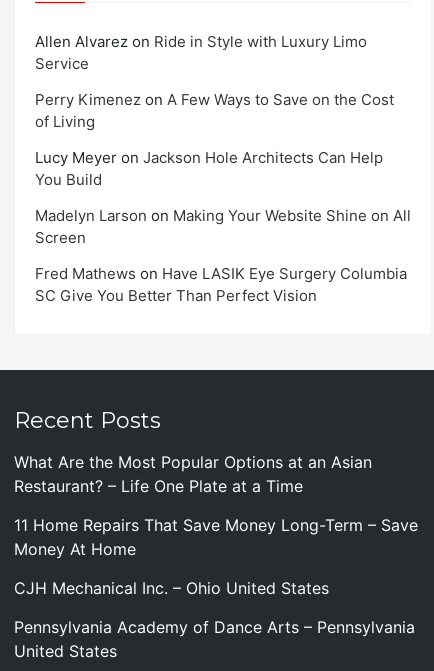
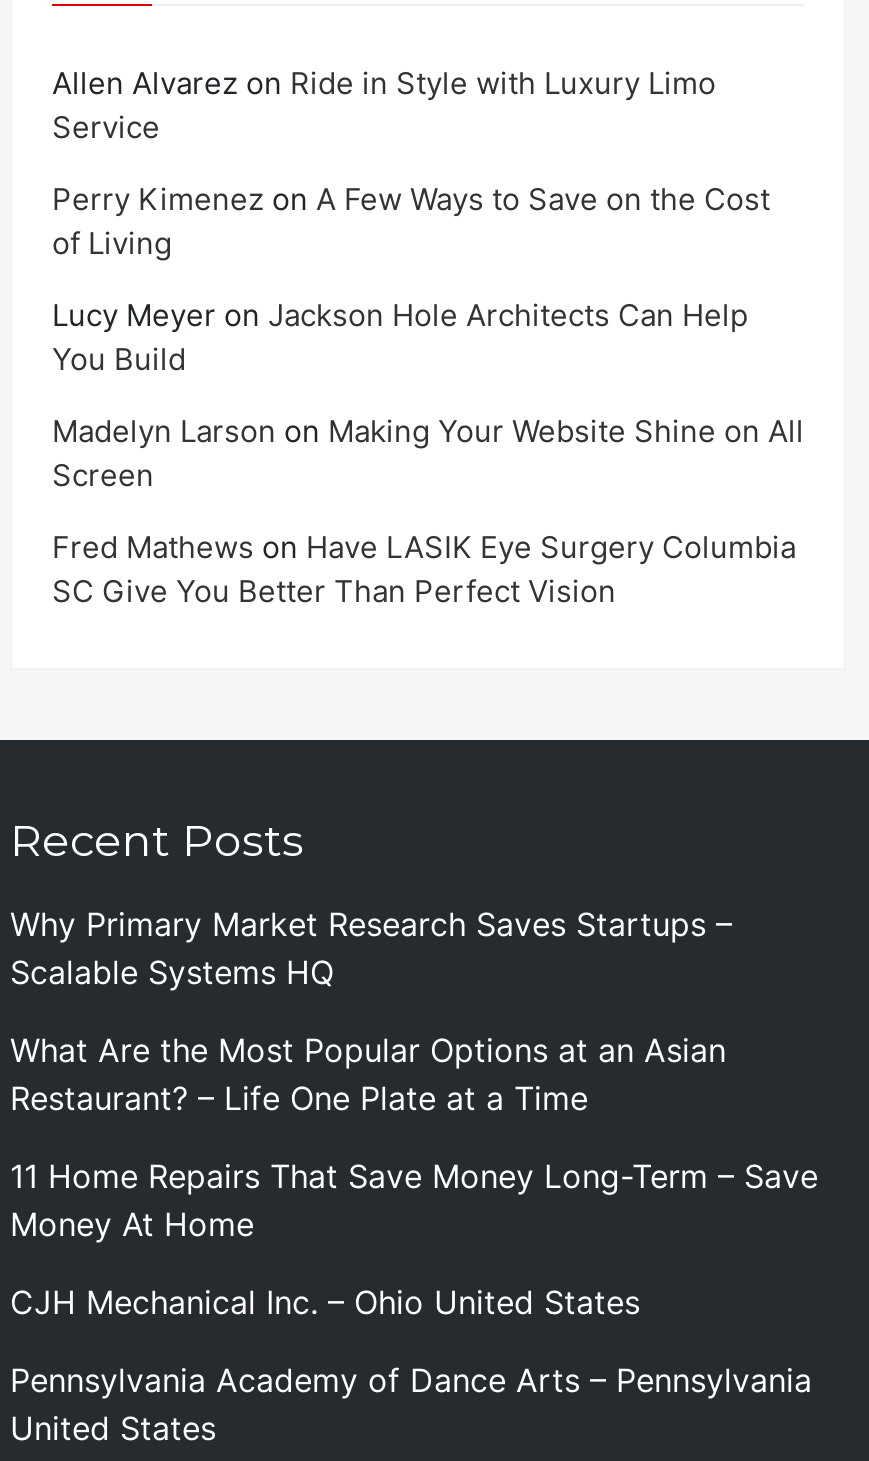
none -> [10,904,732,992] Why Primary Market Research Saves Startups – | Scalable Systems HQ

